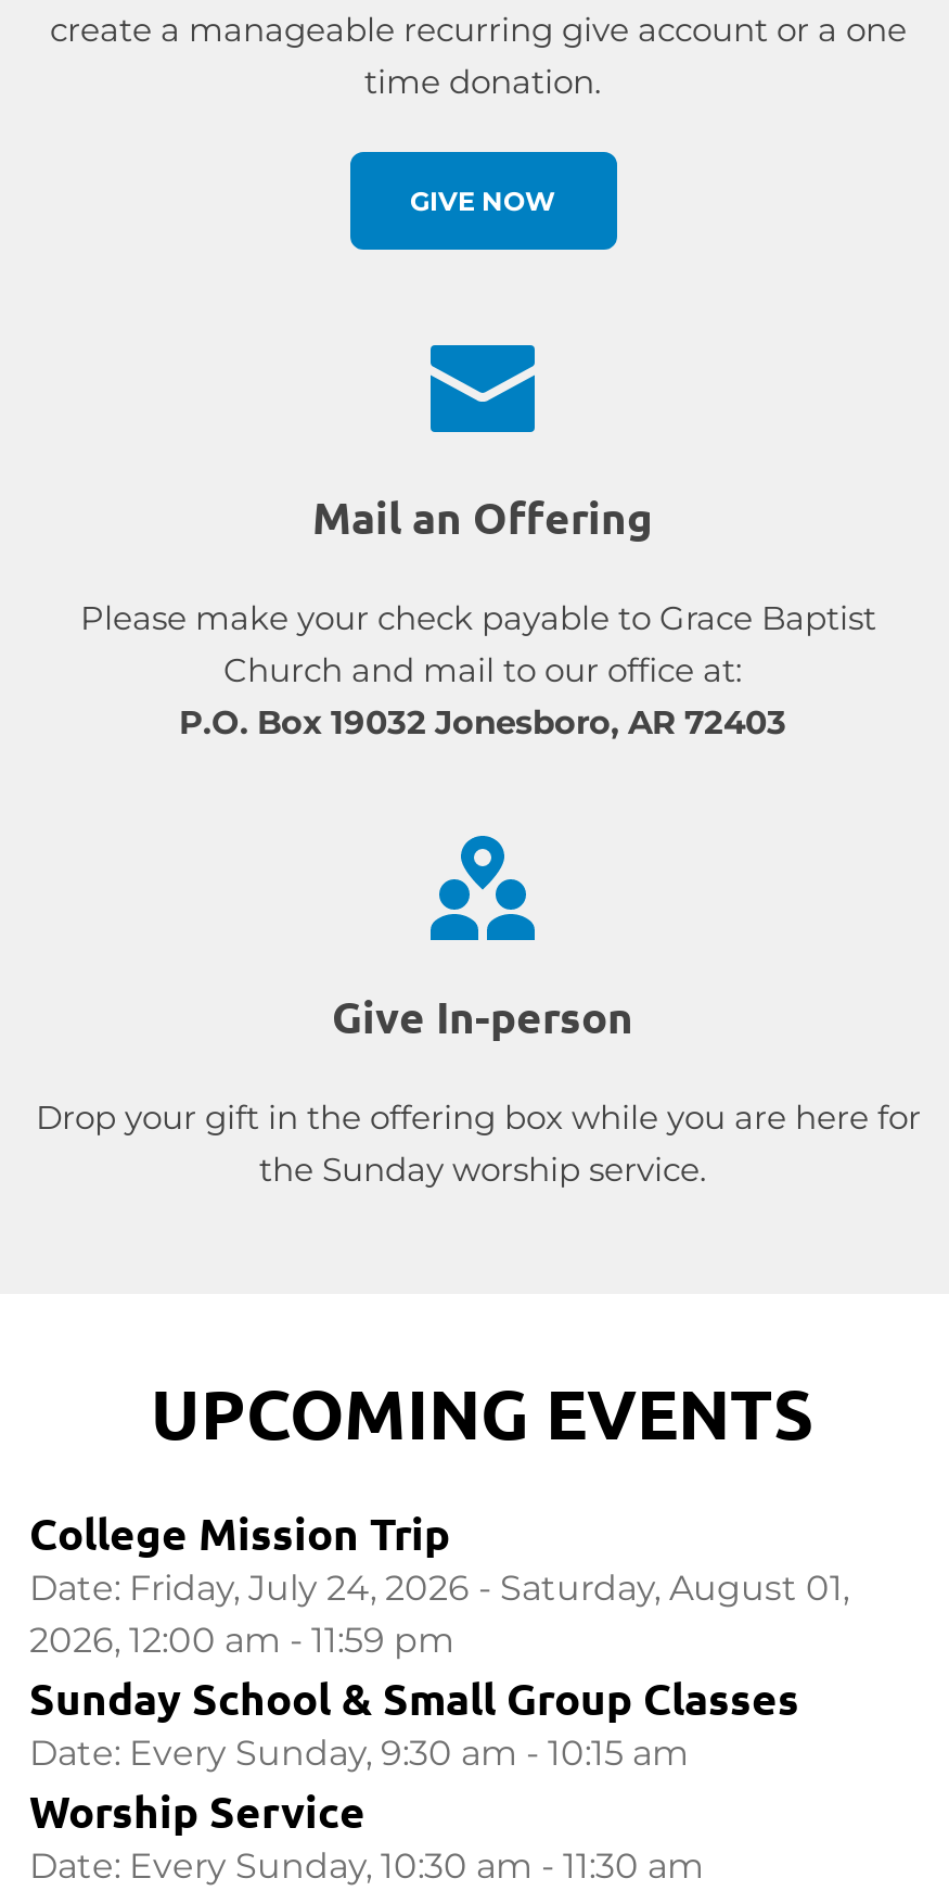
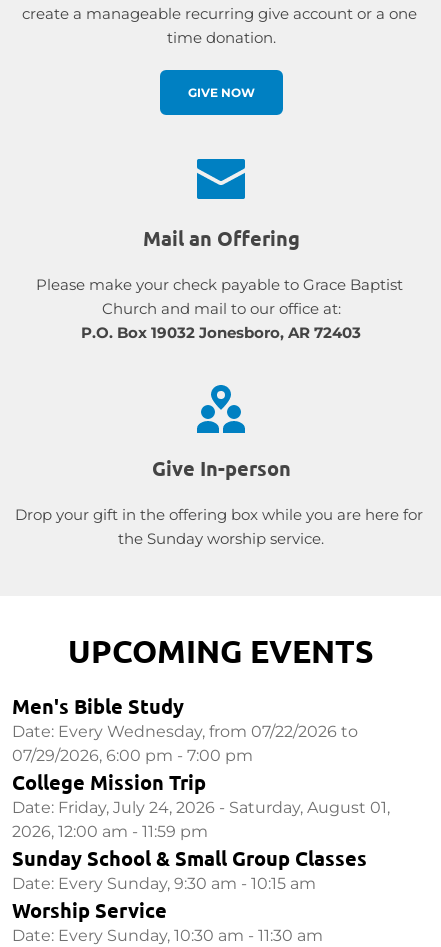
none -> [12,693,358,765] Men's Bible Study | Date: Every Wednesday, from 07/22/2026 to | 07/29/2026, 6:00 pm - 7:00 pm

